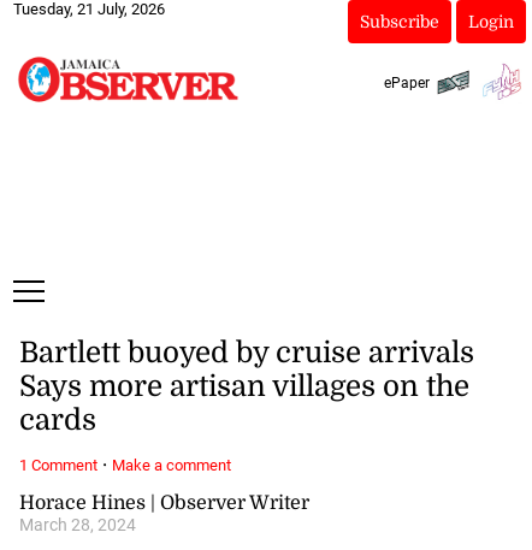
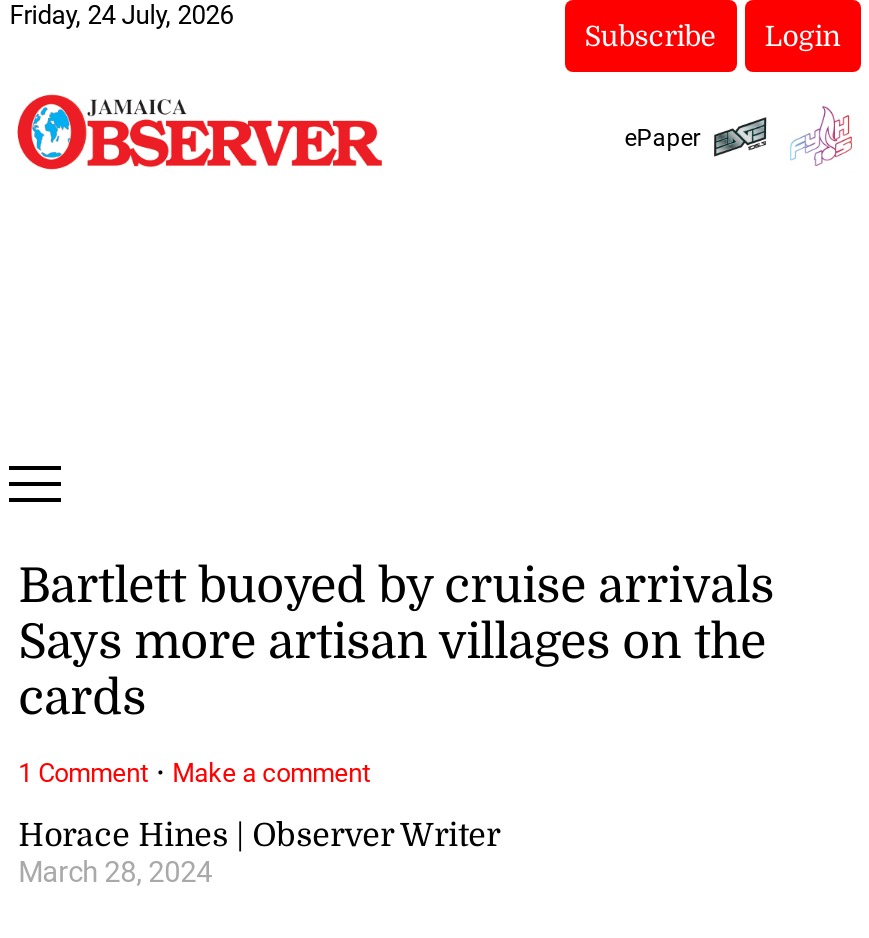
[13,0,165,18] Tuesday, 21 July, 2026 -> [9,0,233,30] Friday, 24 July, 2026

